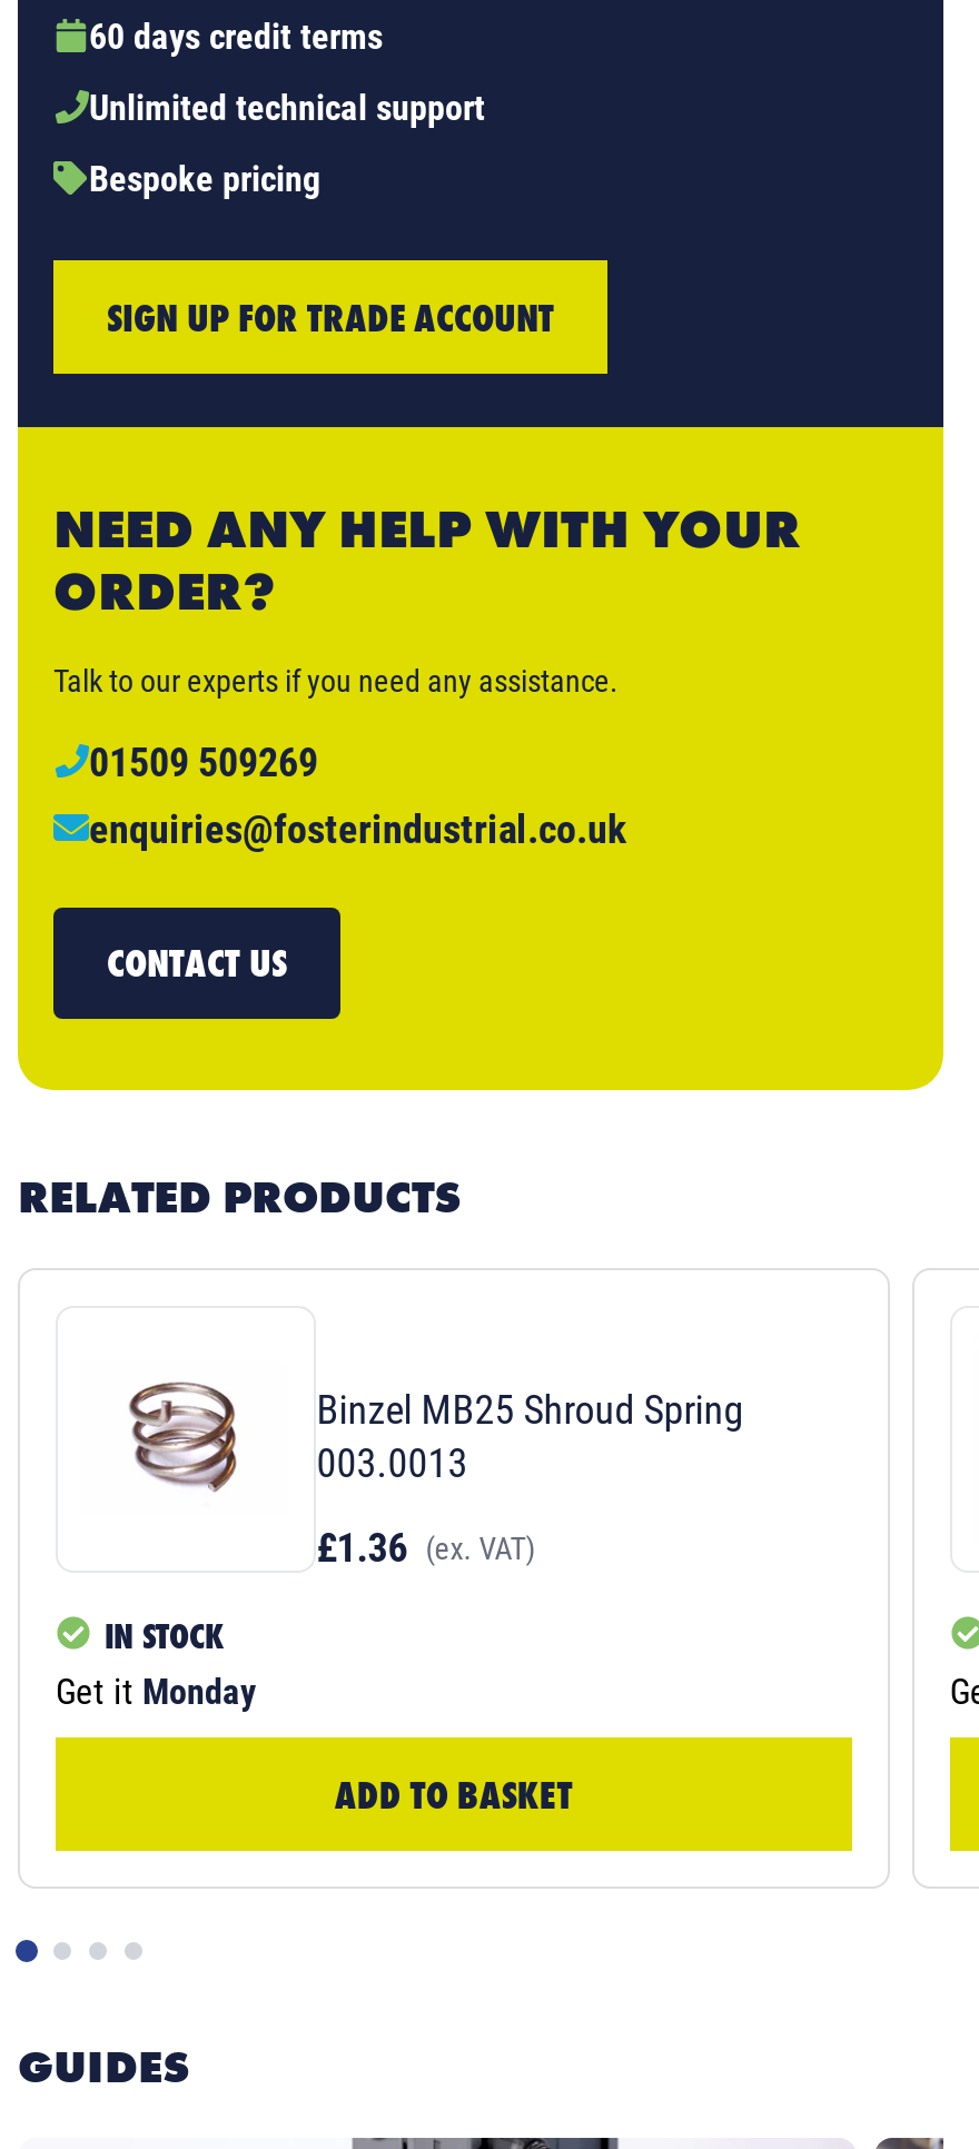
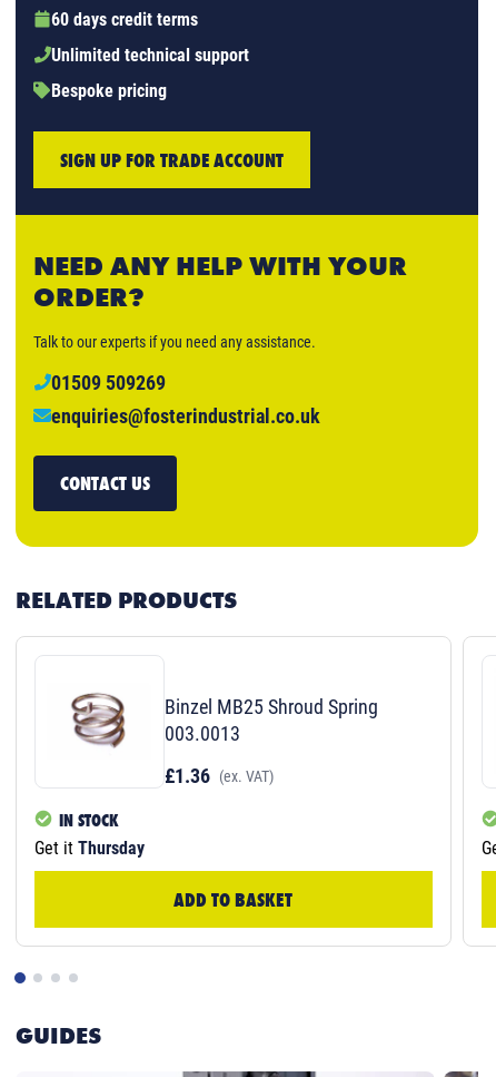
[56,1670,256,1712] Get it Monday -> [34,837,145,858] Get it Thursday

